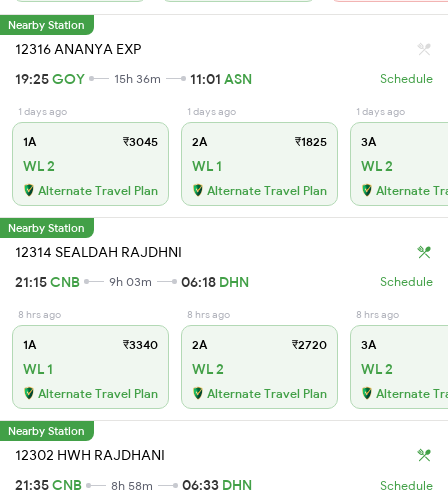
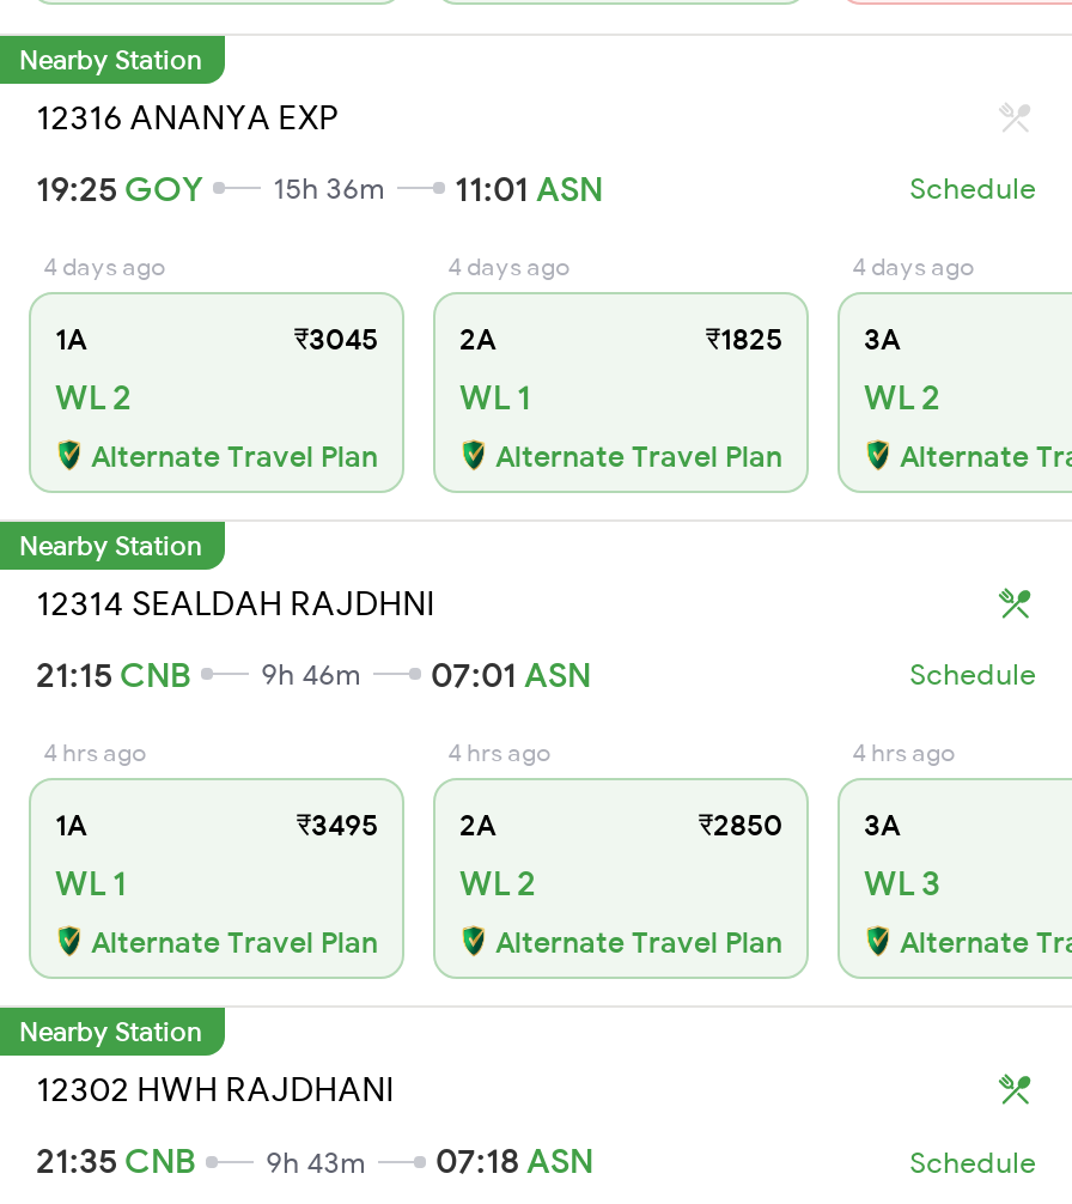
[18,105,67,118] 1 days ago -> [43,250,165,281] 4 days ago
[187,105,236,118] 1 days ago -> [447,250,569,281] 4 days ago
[356,105,405,118] 1 days ago -> [852,250,974,281] 4 days ago
[109,273,249,291] 9h 03m | 06:18 DHN -> [261,653,591,696] 9h 46m | 07:01 ASN
[18,308,61,321] 8 hrs ago -> [43,737,146,768] 4 hrs ago
[187,308,230,321] 8 hrs ago -> [447,737,550,768] 4 hrs ago
[356,308,399,321] 8 hrs ago -> [852,737,955,768] 4 hrs ago
[117,337,158,352] ₹3340 -> [282,806,378,842] ₹3495
[286,337,327,352] ₹2720 -> [684,806,782,842] ₹2850
[361,360,393,378] WL 2 -> [864,861,940,905] WL 3
[111,476,252,494] 8h 58m | 06:33 DHN -> [266,1140,593,1183] 9h 43m | 07:18 ASN

